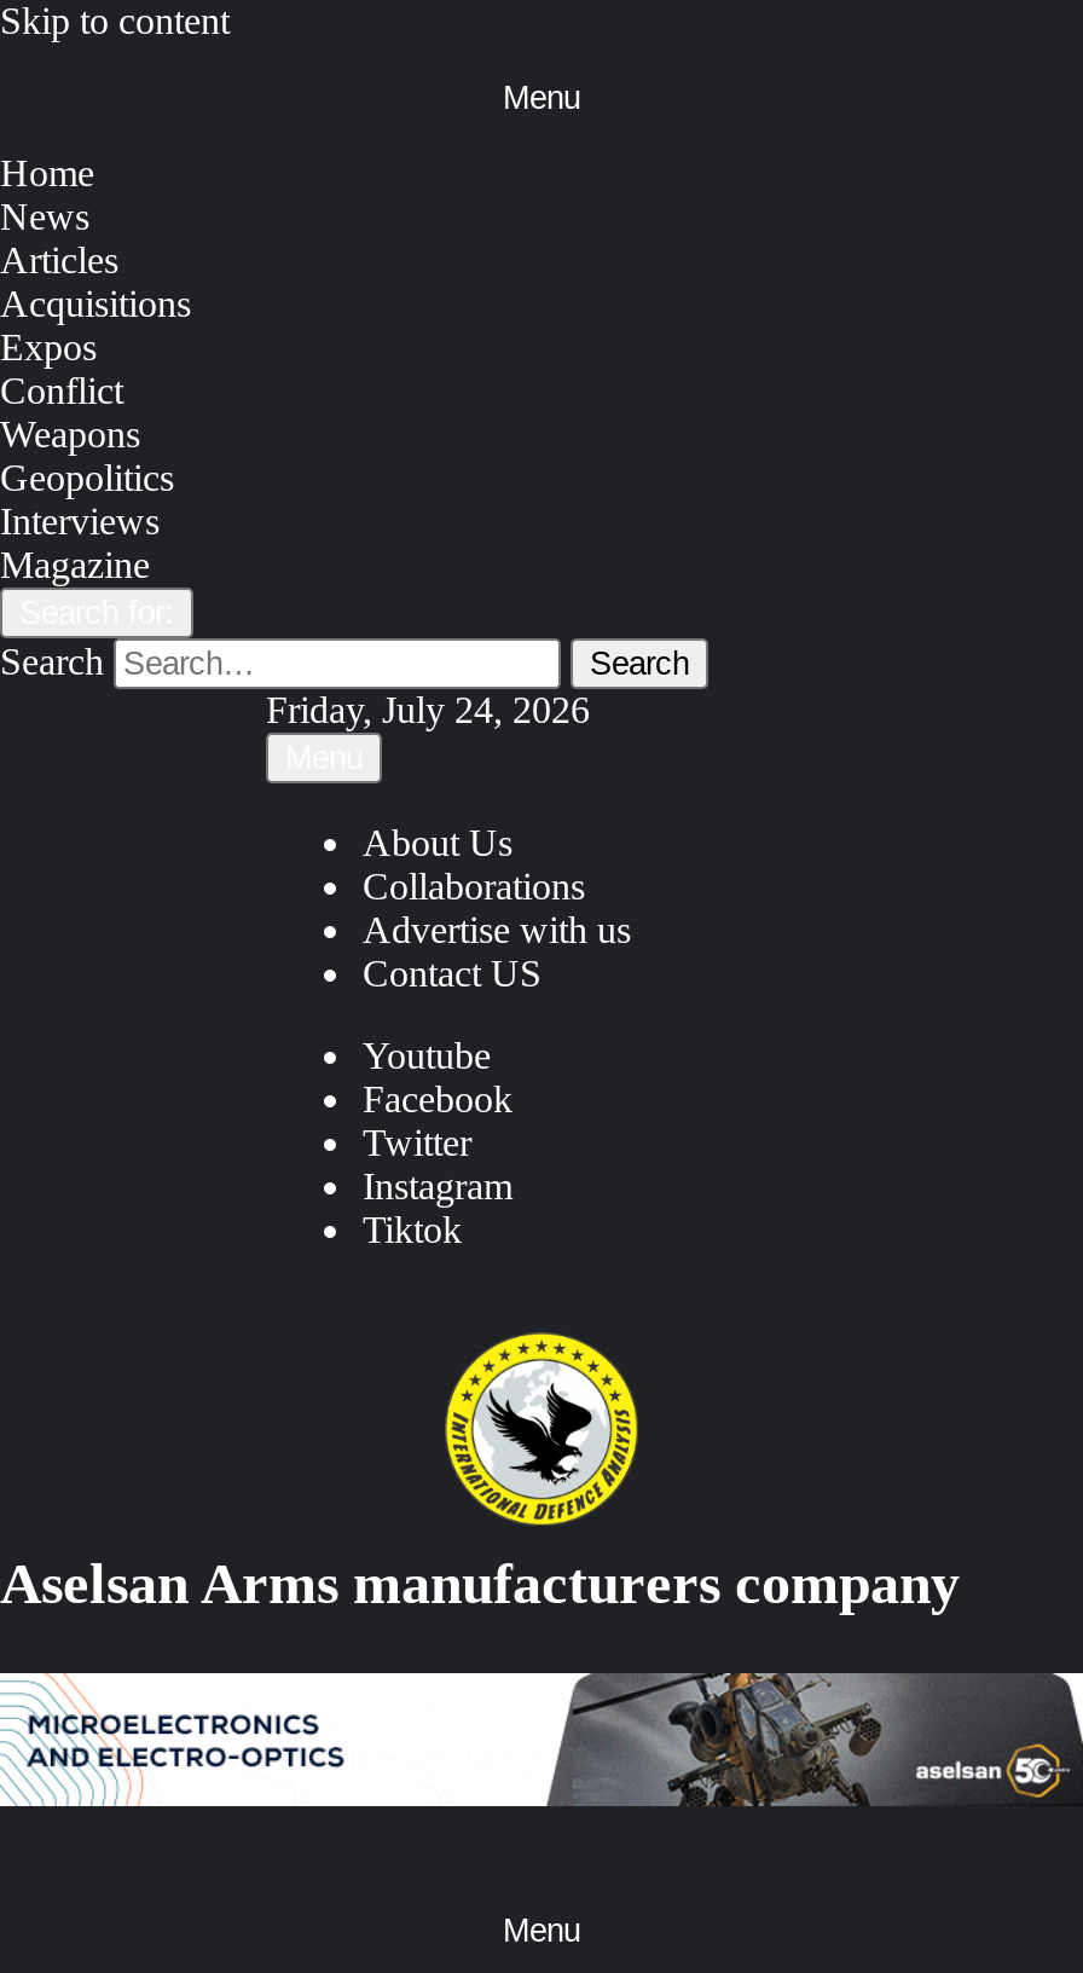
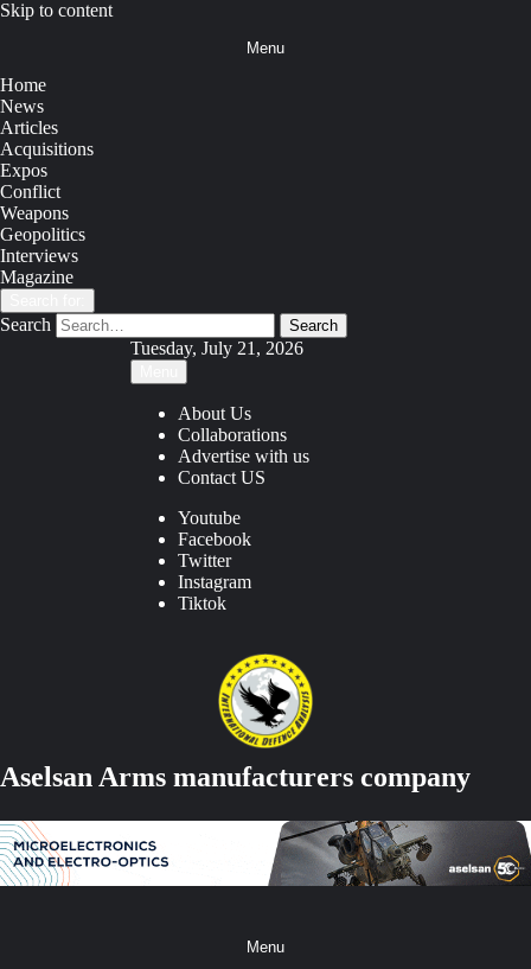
[266,689,590,730] Friday, July 24, 2026 -> [130,338,303,358] Tuesday, July 21, 2026

